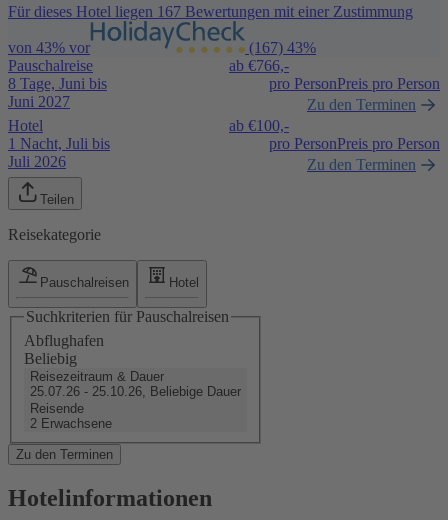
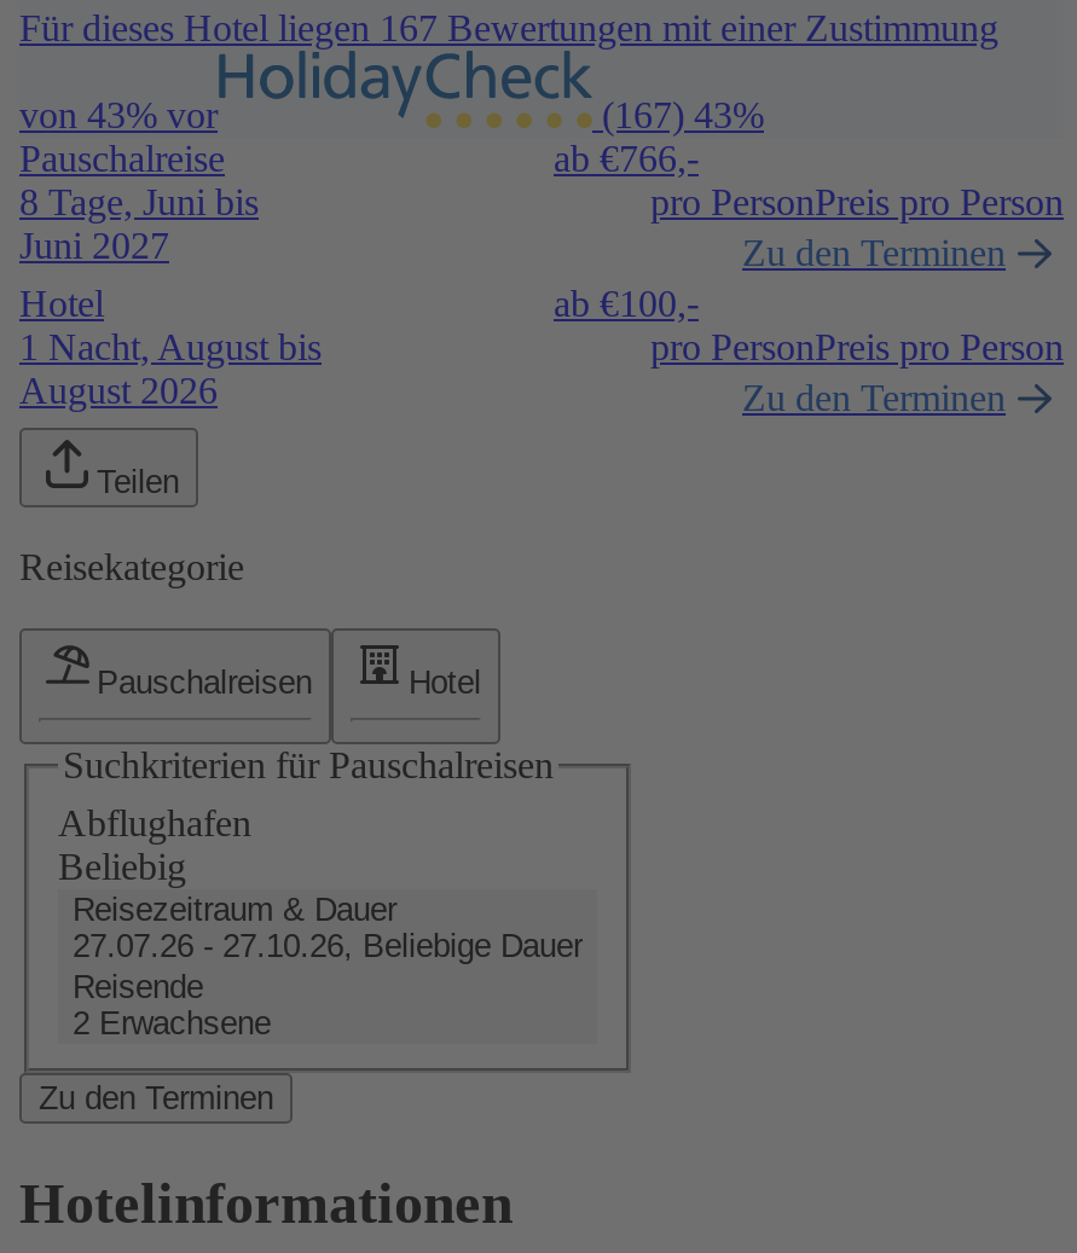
[8,135,110,170] 1 Nacht, Juli bis | Juli 2026 -> [19,326,322,411] 1 Nacht, August bis | August 2026
[30,384,241,399] 25.07.26 - 25.10.26, Beliebige Dauer -> [73,927,583,964] 27.07.26 - 27.10.26, Beliebige Dauer

